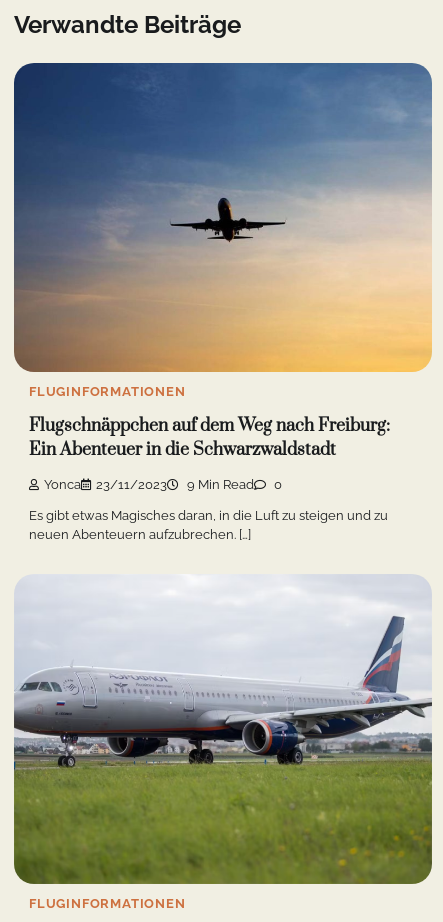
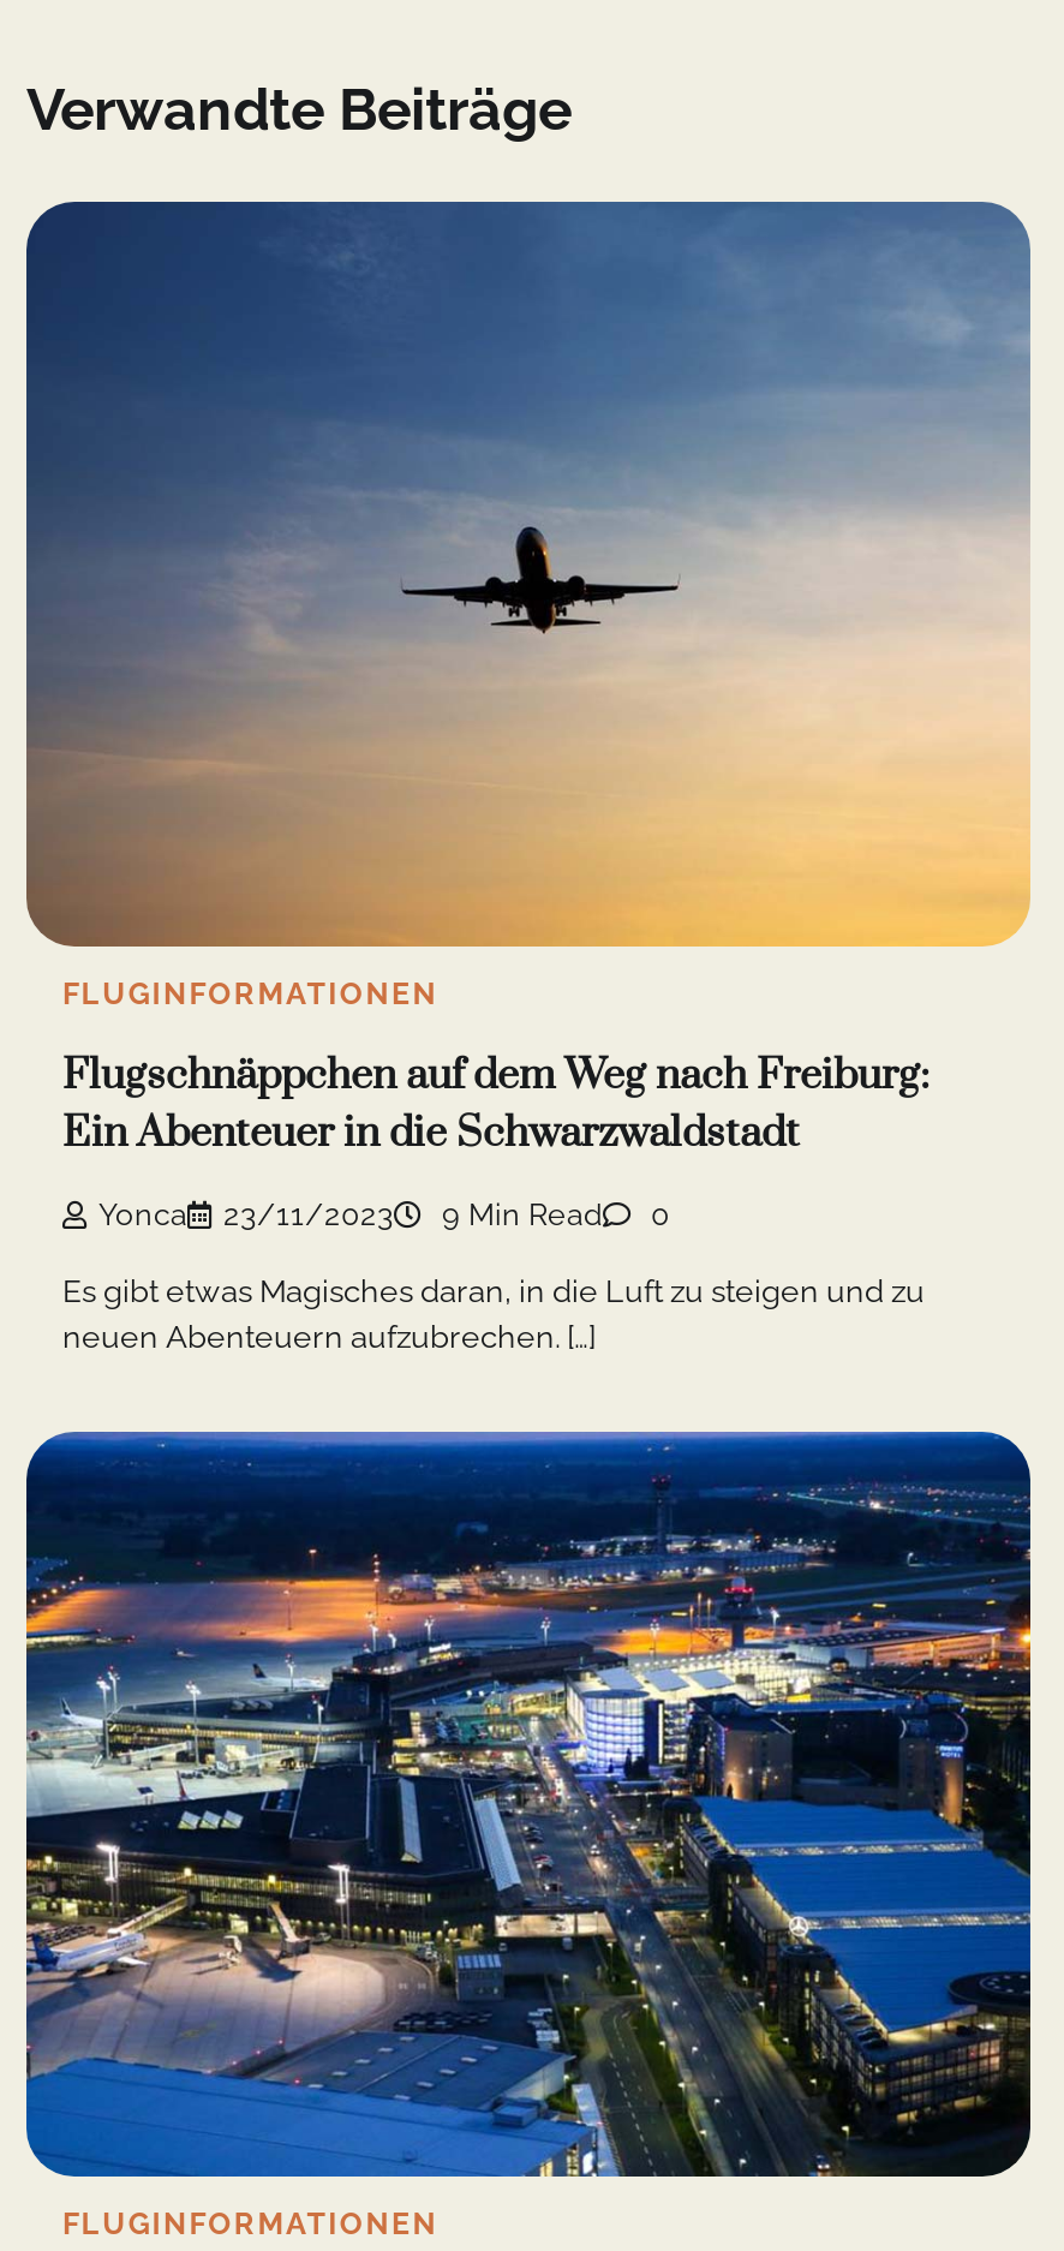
[13,574,433,885] [image] -> [24,1428,1033,2178] [image]

